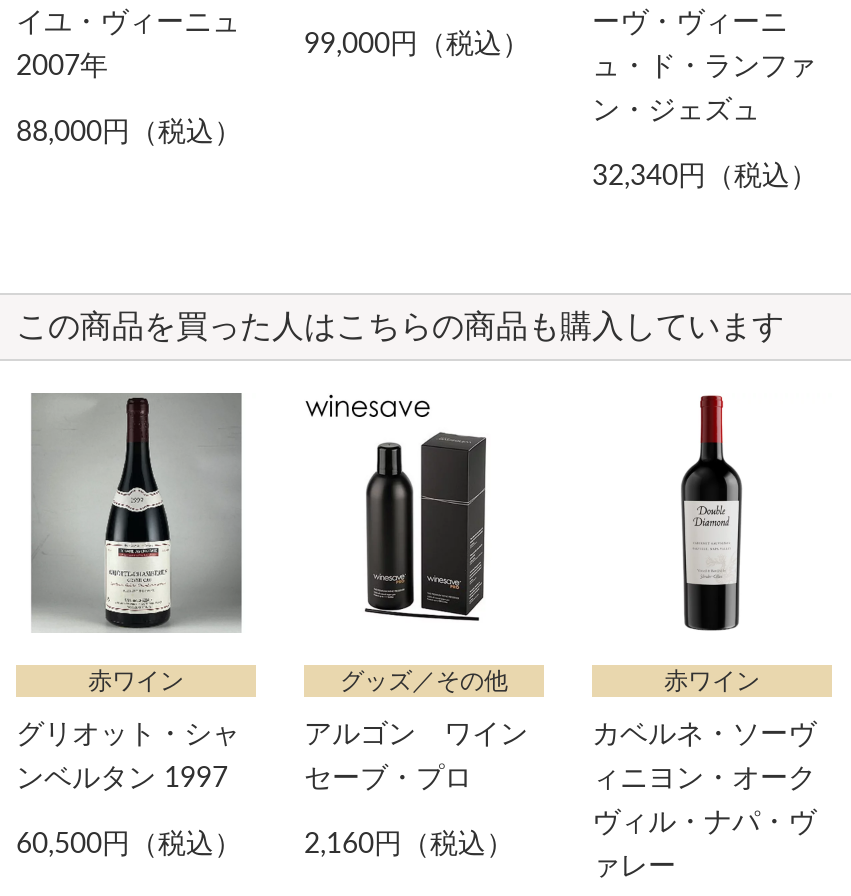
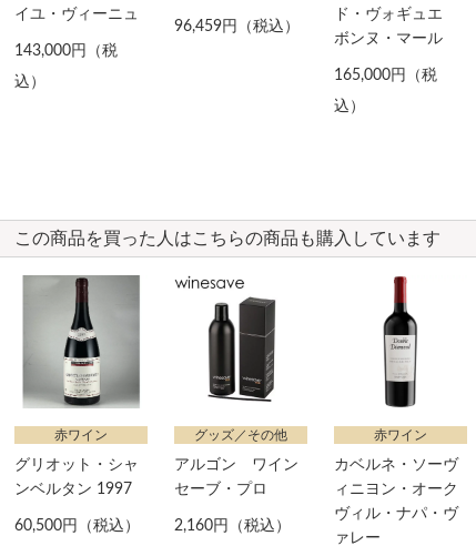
[592,9,788,37] ーヴ・ヴィーニ -> [334,7,463,22] ド・ヴォギュエ
[304,31,530,59] 99,000円（税込） -> [174,19,300,34] 96,459円（税込）
[16,53,108,81] 2007年 -> [14,43,118,59] 143,000円（税
[592,53,816,81] ュ・ド・ランファ -> [334,31,443,46] ボンヌ・マール
[592,97,760,125] ン・ジェズュ -> [334,68,437,83] 165,000円（税
[16,119,242,147] 88,000円（税込） -> [14,74,45,90] 込）
[592,163,818,191] 32,340円（税込） -> [334,99,365,114] 込）

